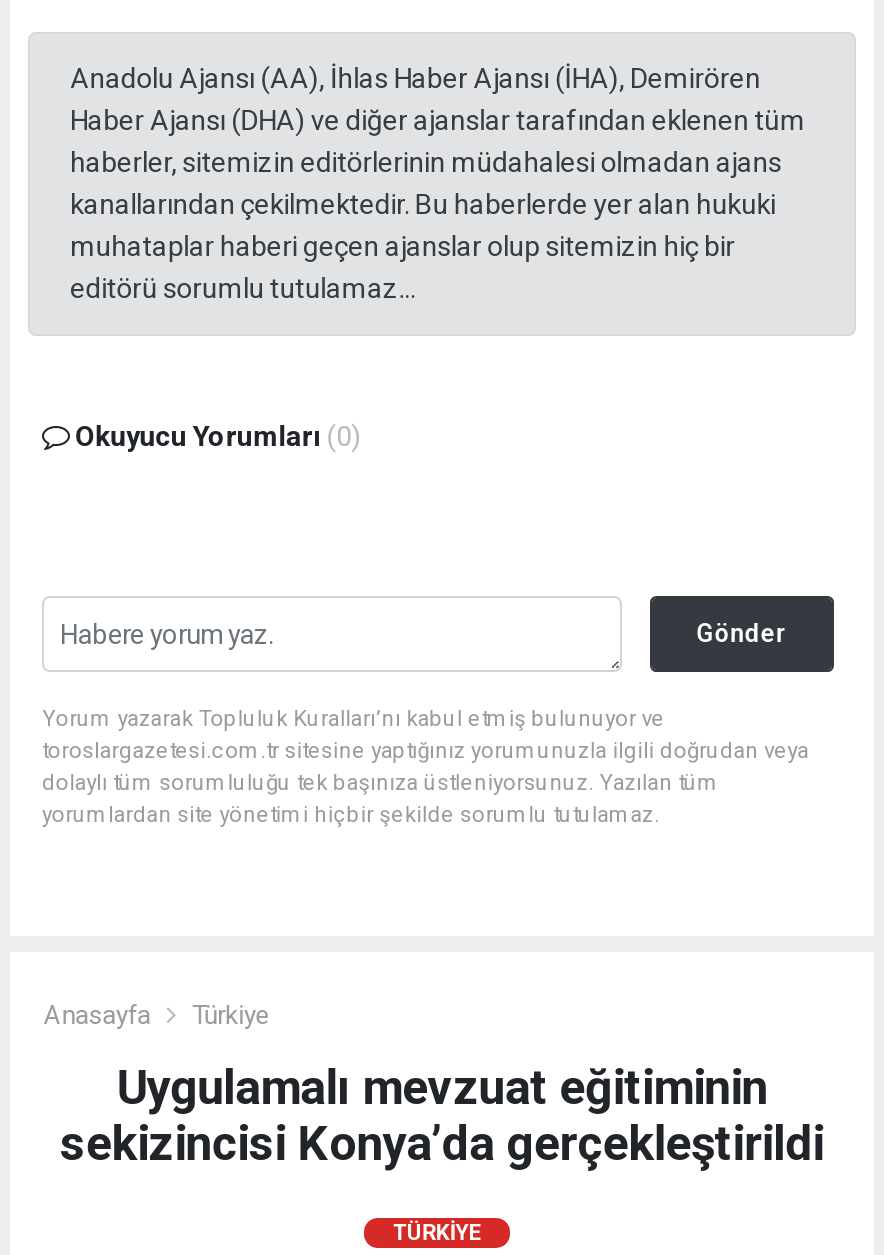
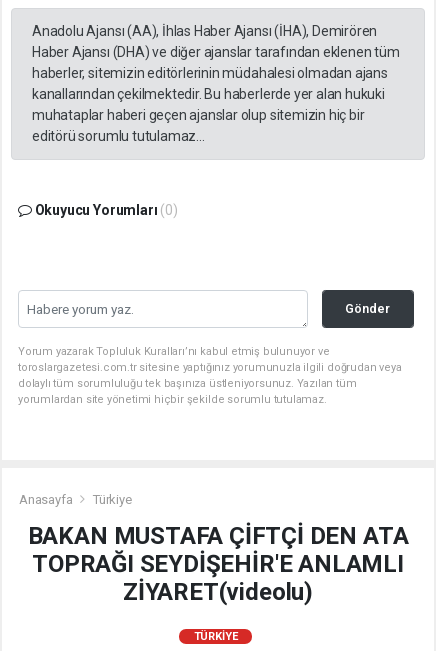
[60,1060,824,1172] Uygulamalı mevzuat eğitiminin | sekizincisi Konya’da gerçekleştirildi -> [28,522,408,606] BAKAN MUSTAFA ÇİFTÇİ DEN ATA | TOPRAĞI SEYDİŞEHİR'E ANLAMLI | ZİYARET(videolu)

